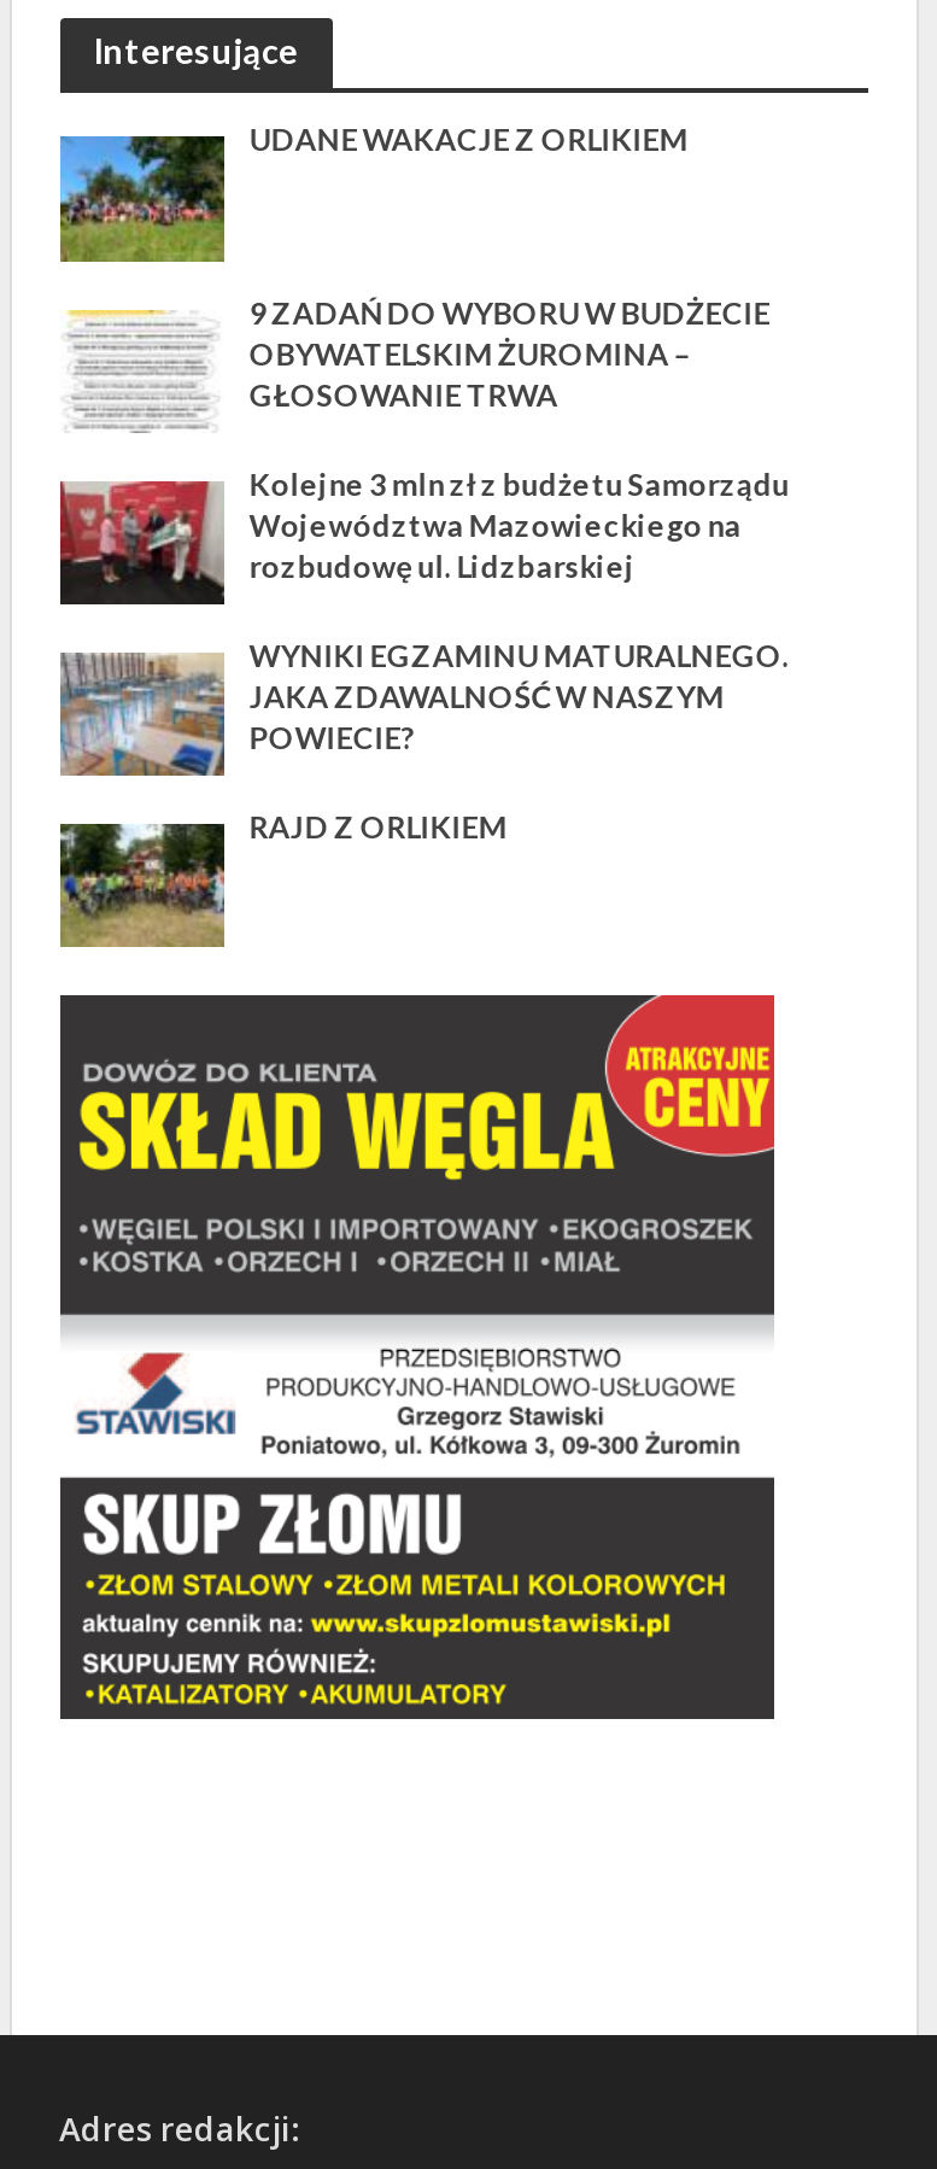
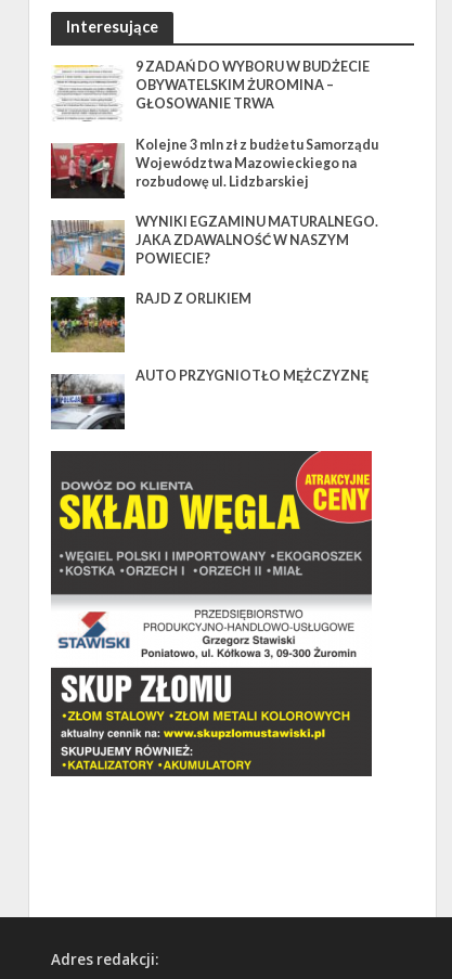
[58,123,688,264] [image] | UDANE WAKACJE Z ORLIKIEM -> none
moved [60,294,789,845] -> [51,59,379,306]: [image] | 9 ZADAŃ DO WYBORU W BUDŻECIE | OBYWATELSKIM ŻUROMINA – | ... | POWIECIE? | RAJD Z ORLIKIEM
moved [55,819,229,949] -> [49,295,127,353]: [image]
none -> [51,367,369,430] [image] | AUTO PRZYGNIOTŁO MĘŻCZYZNĘ

